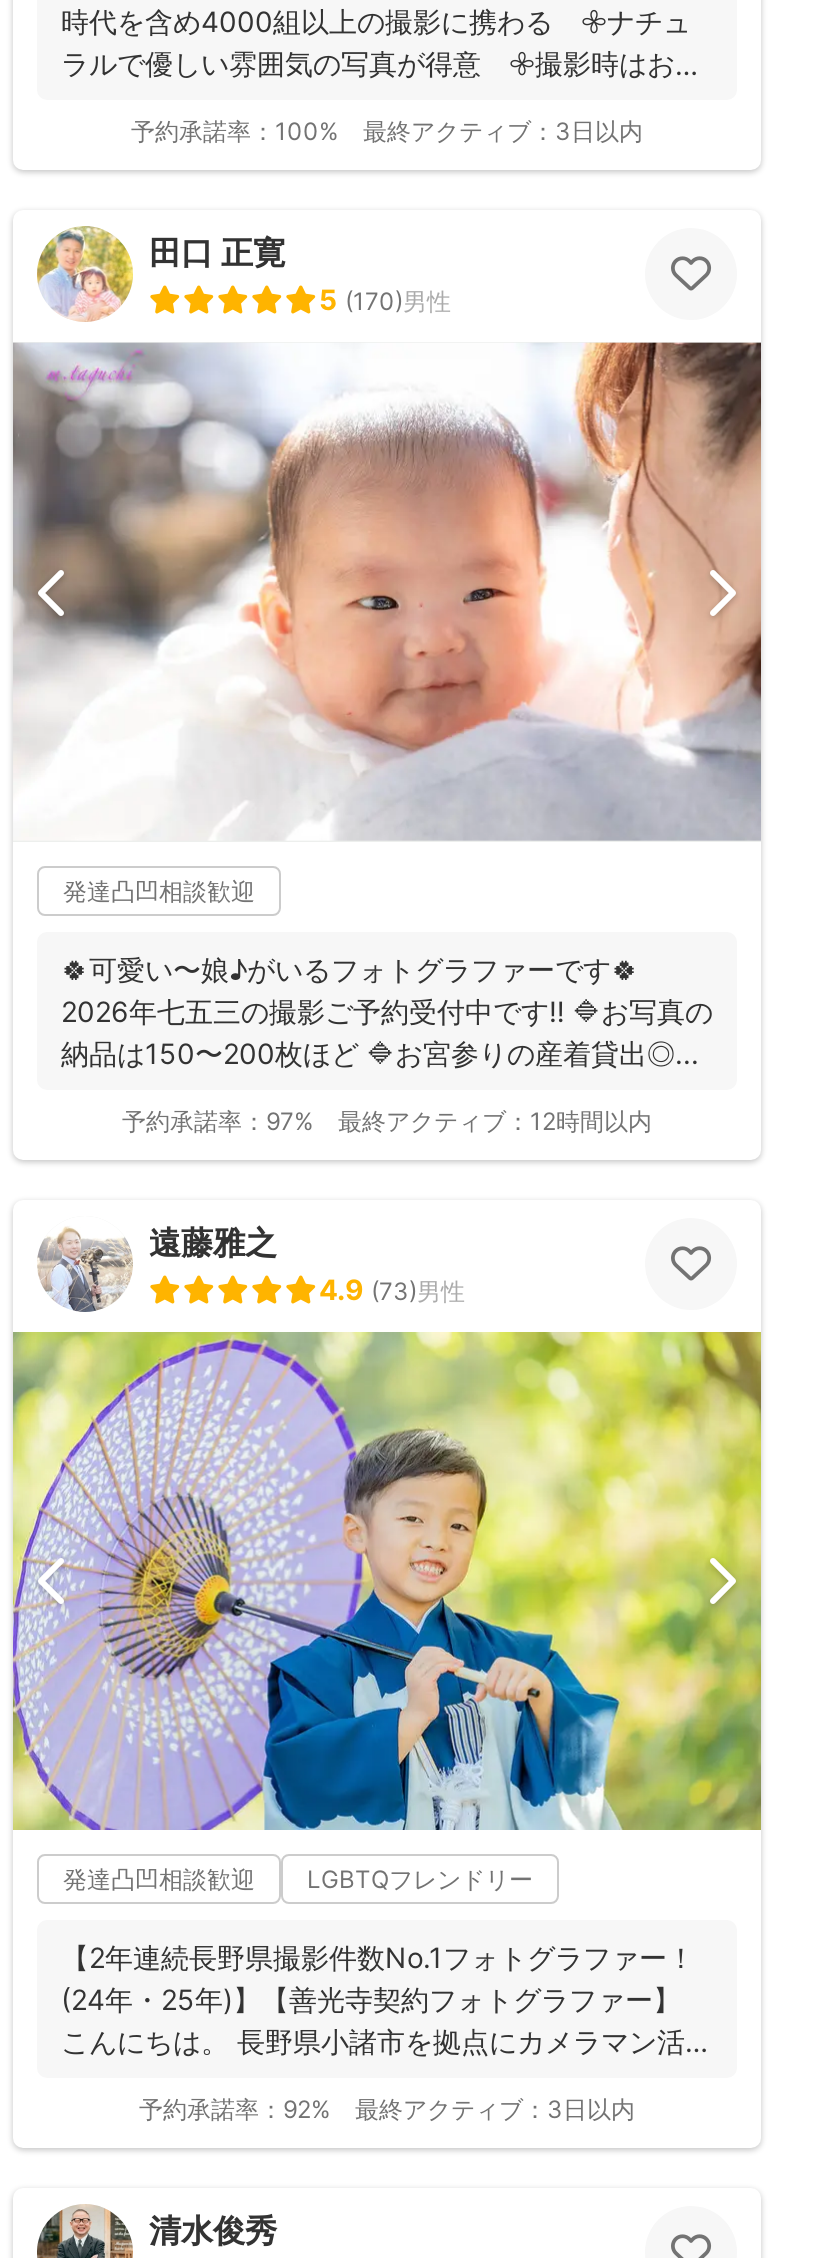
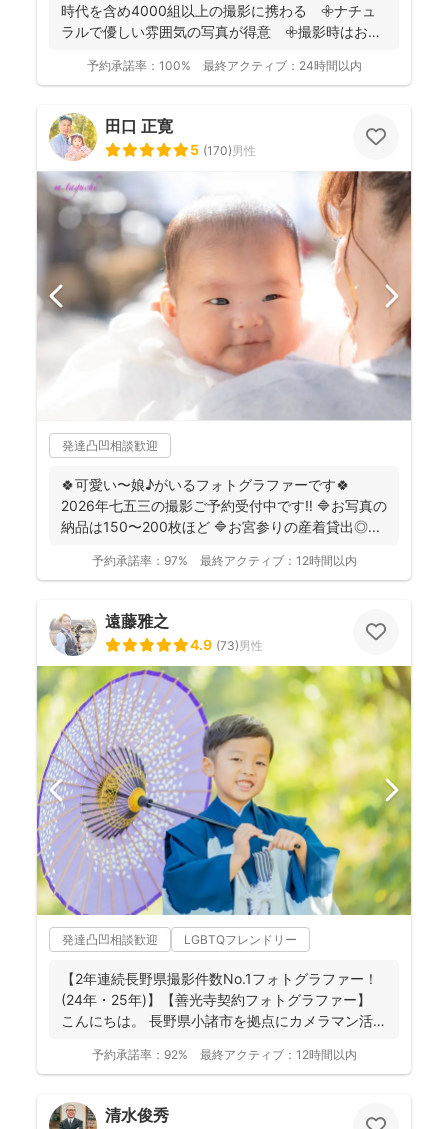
[363,117,643,147] 最終アクティブ：3日以内 -> [202,58,361,73] 最終アクティブ：24時間以内
[355,2094,635,2124] 最終アクティブ：3日以内 -> [199,1047,356,1062] 最終アクティブ：12時間以内

